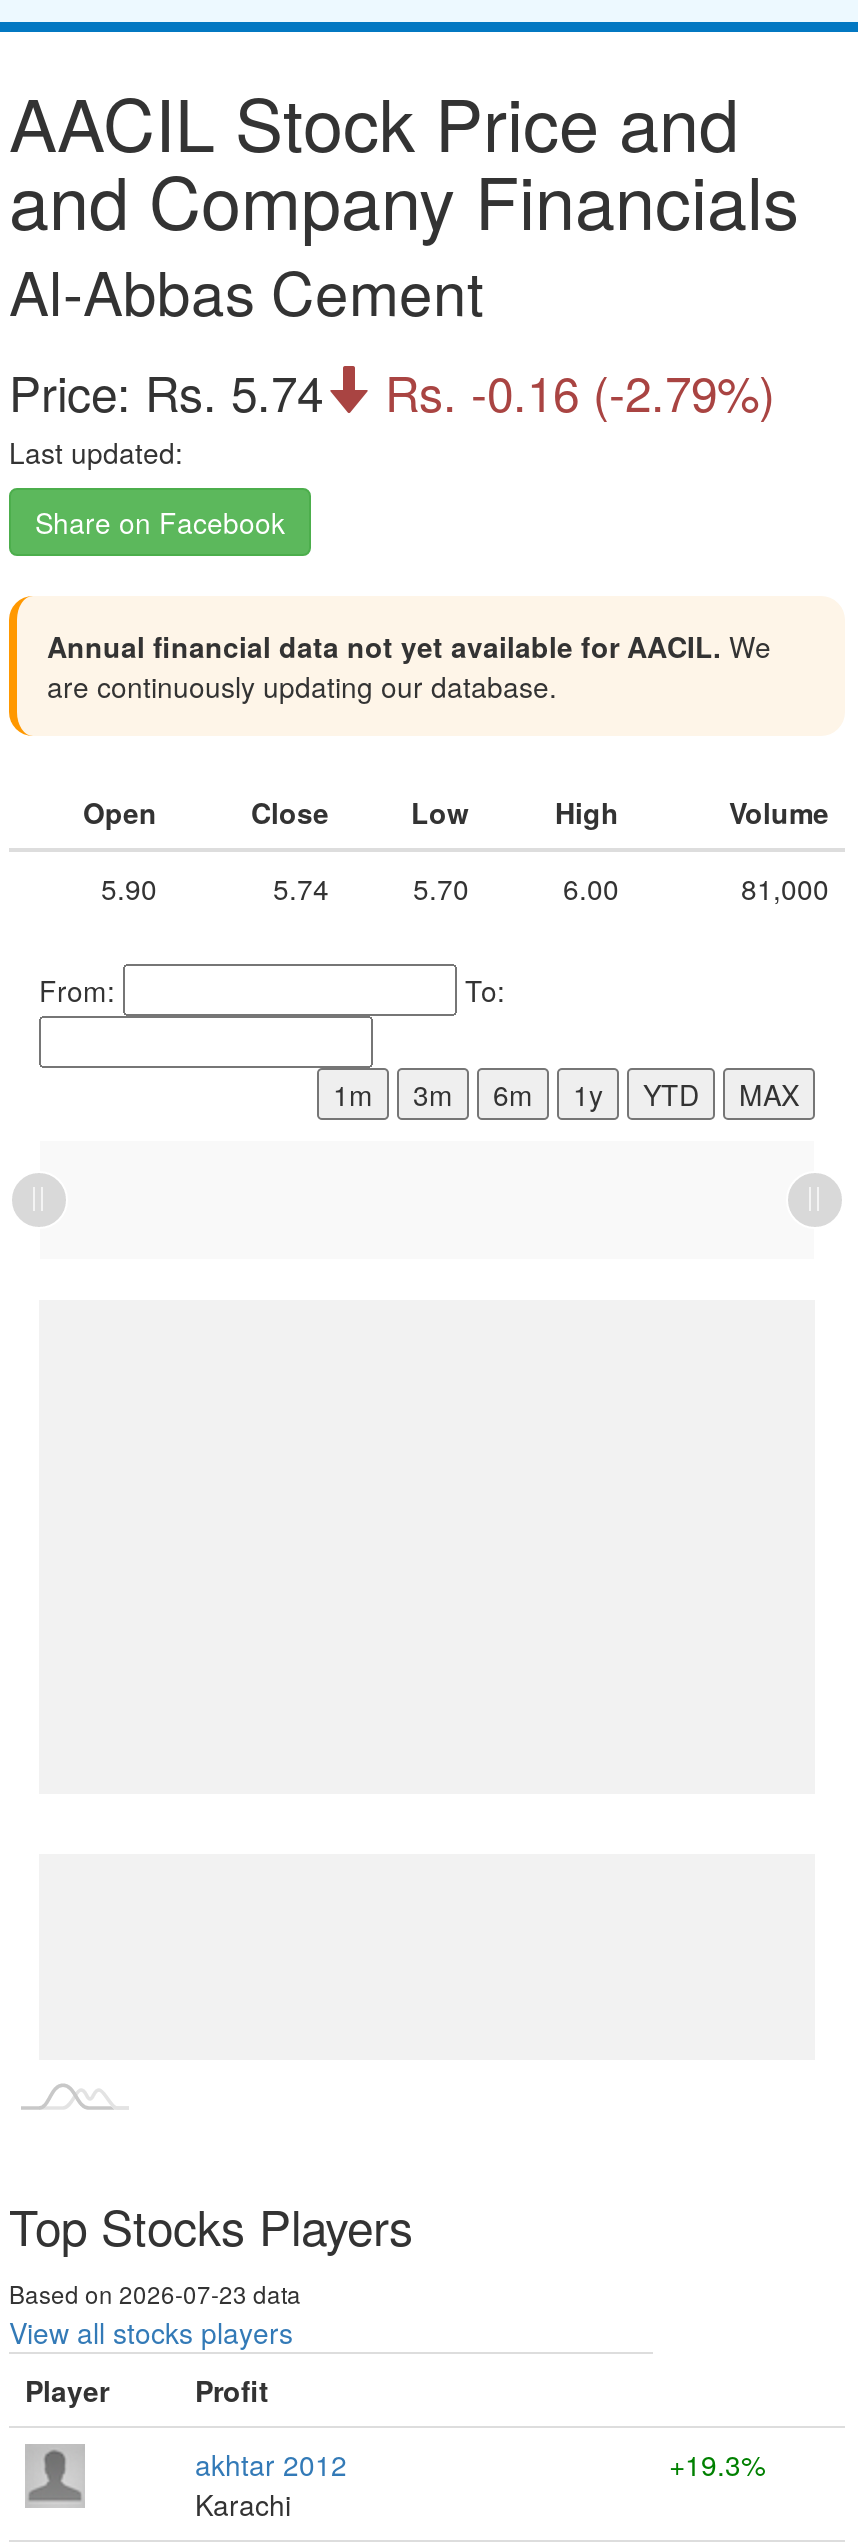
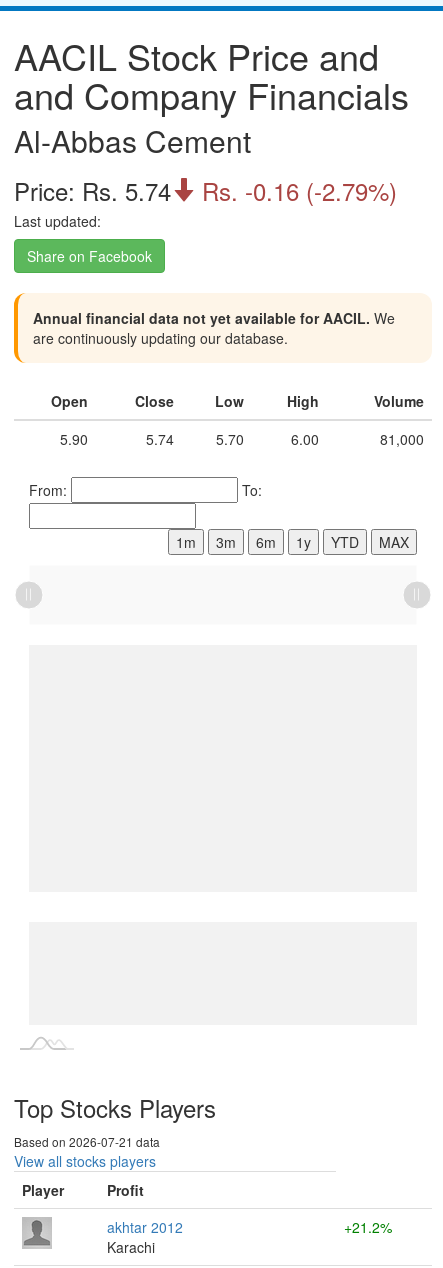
[9,2276,301,2310] Based on 2026-07-23 data -> [14,1133,160,1150] Based on 2026-07-21 data
[669,2444,765,2484] +19.3% -> [344,1217,392,1237] +21.2%

